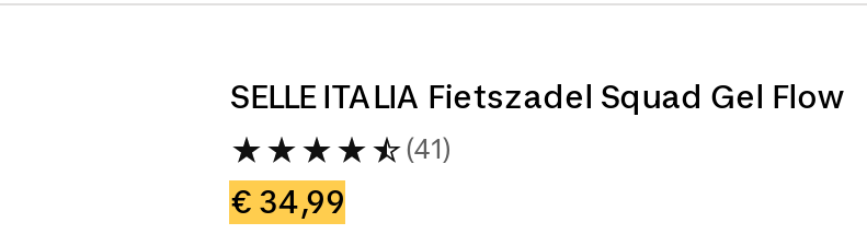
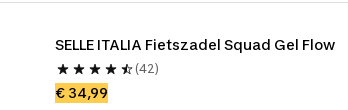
[405,132,451,165] (41) -> [135,61,159,76] (42)

